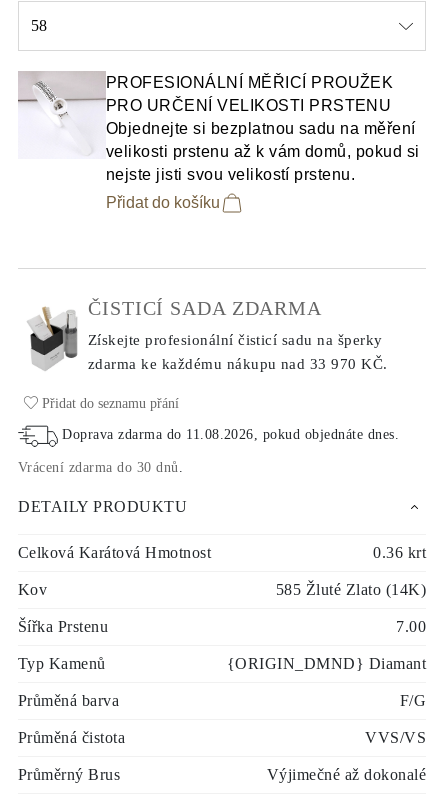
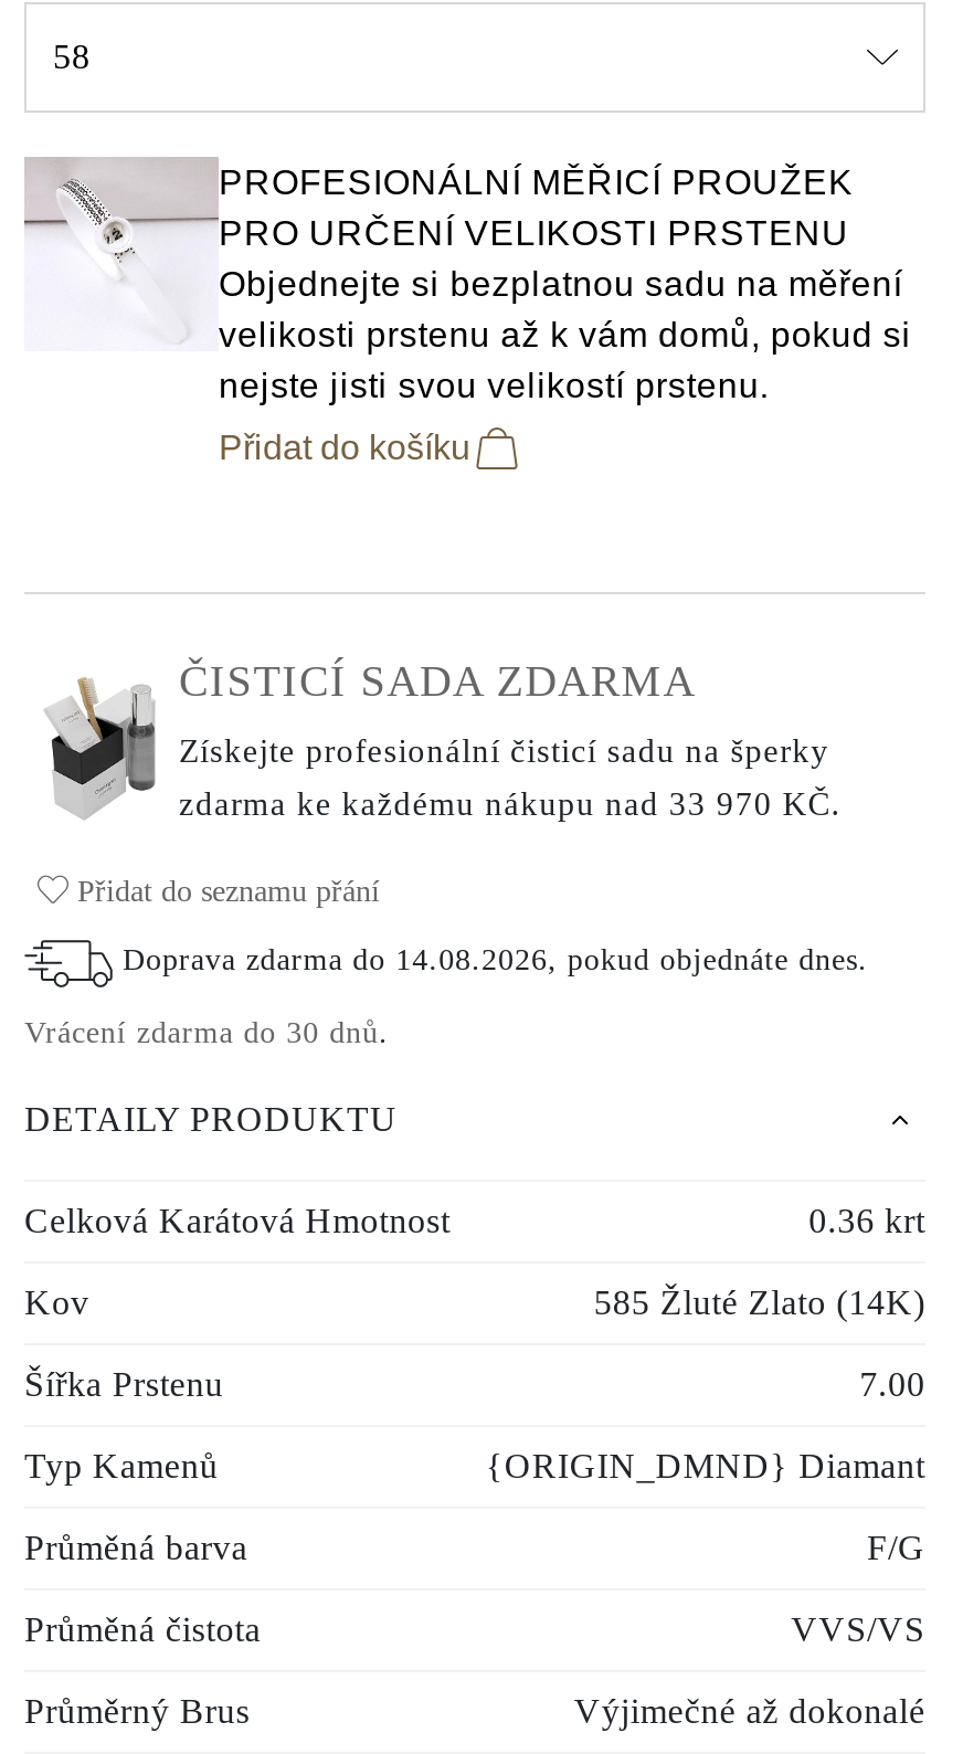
[62,427,399,442] Doprava zdarma do 11.08.2026, pokud objednáte dnes. -> [123,944,868,977] Doprava zdarma do 14.08.2026, pokud objednáte dnes.

